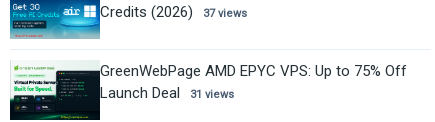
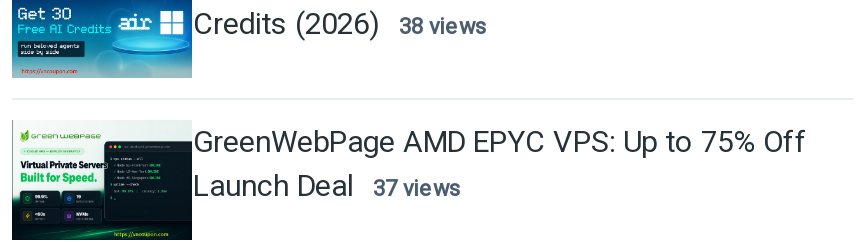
[100,3,247,21] Credits (2026) 37 views -> [193,6,487,42] Credits (2026) 38 views
[100,84,234,102] Launch Deal 31 views -> [193,168,461,204] Launch Deal 37 views

